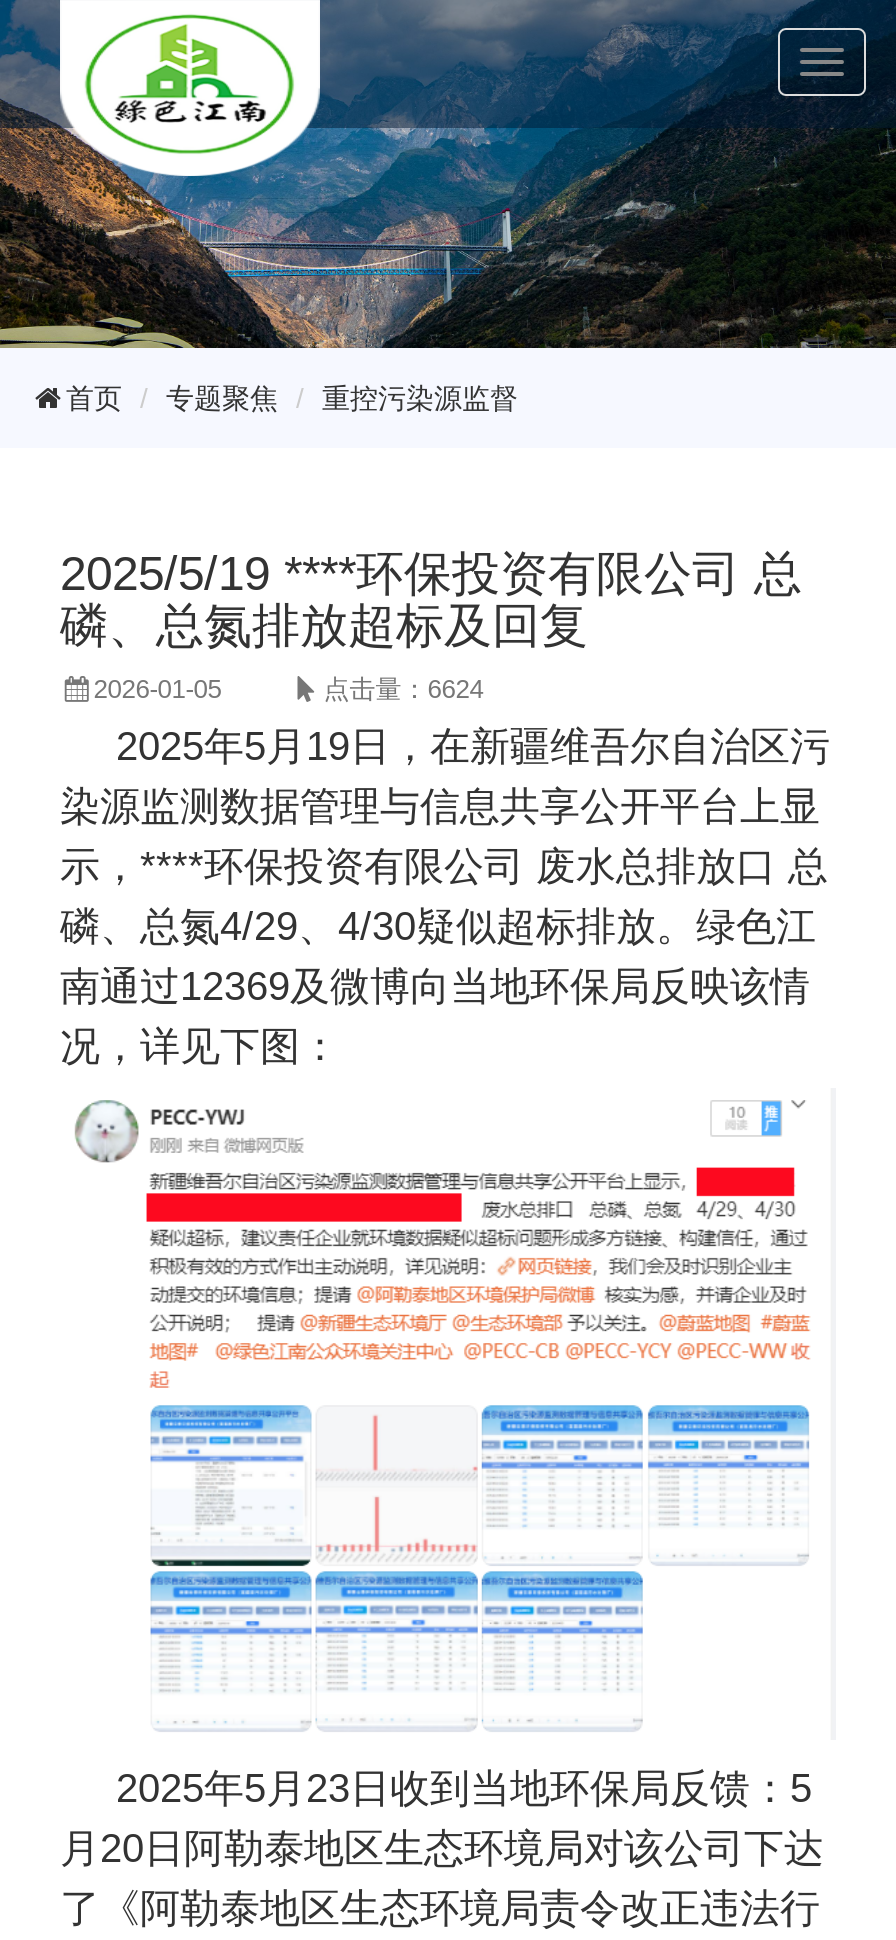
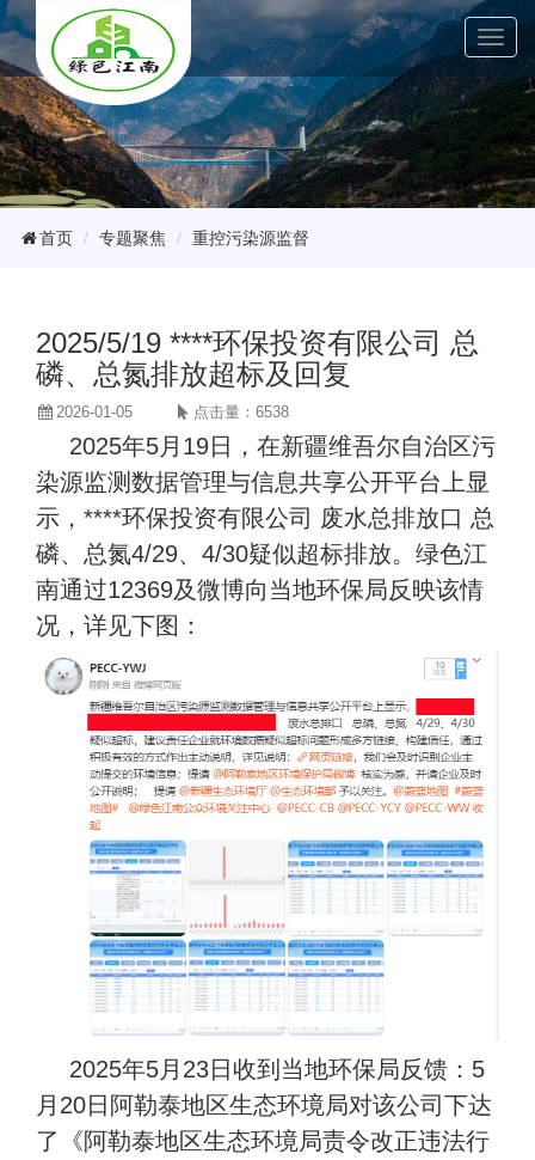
[315,674,483,704] 点击量：6624 -> [188,403,289,421] 点击量：6538

